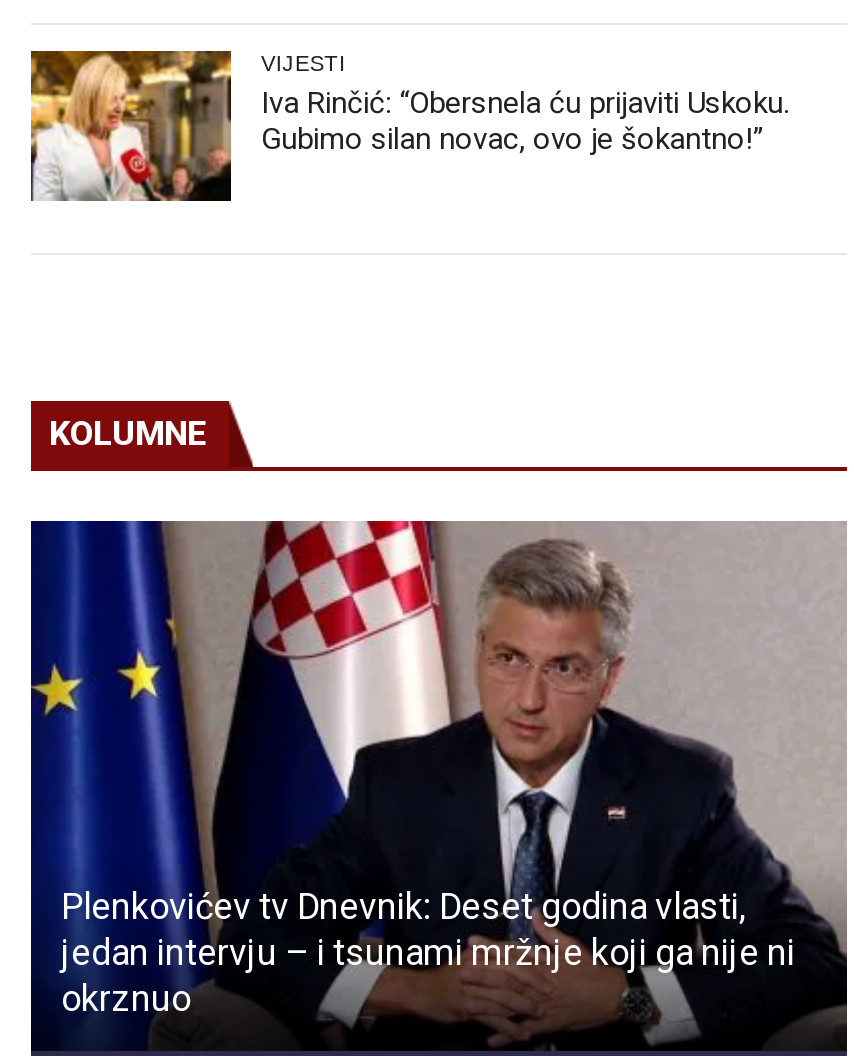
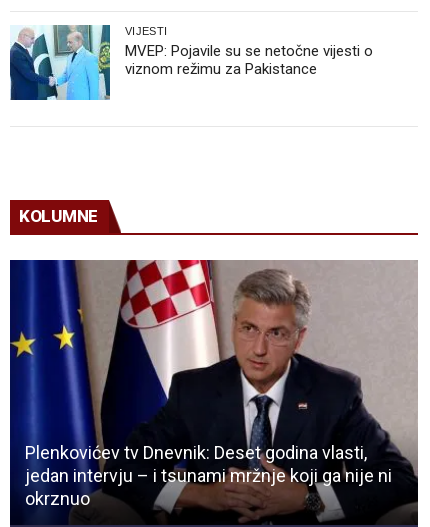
[29,48,789,204] [image] | Iva Rinčić: “Obersnela ću prijaviti Uskoku. | Gubimo silan novac, ovo je šokantno!” -> [9,24,373,101] [image] | MVEP: Pojavile su se netočne vijesti o | viznom režimu za Pakistance

